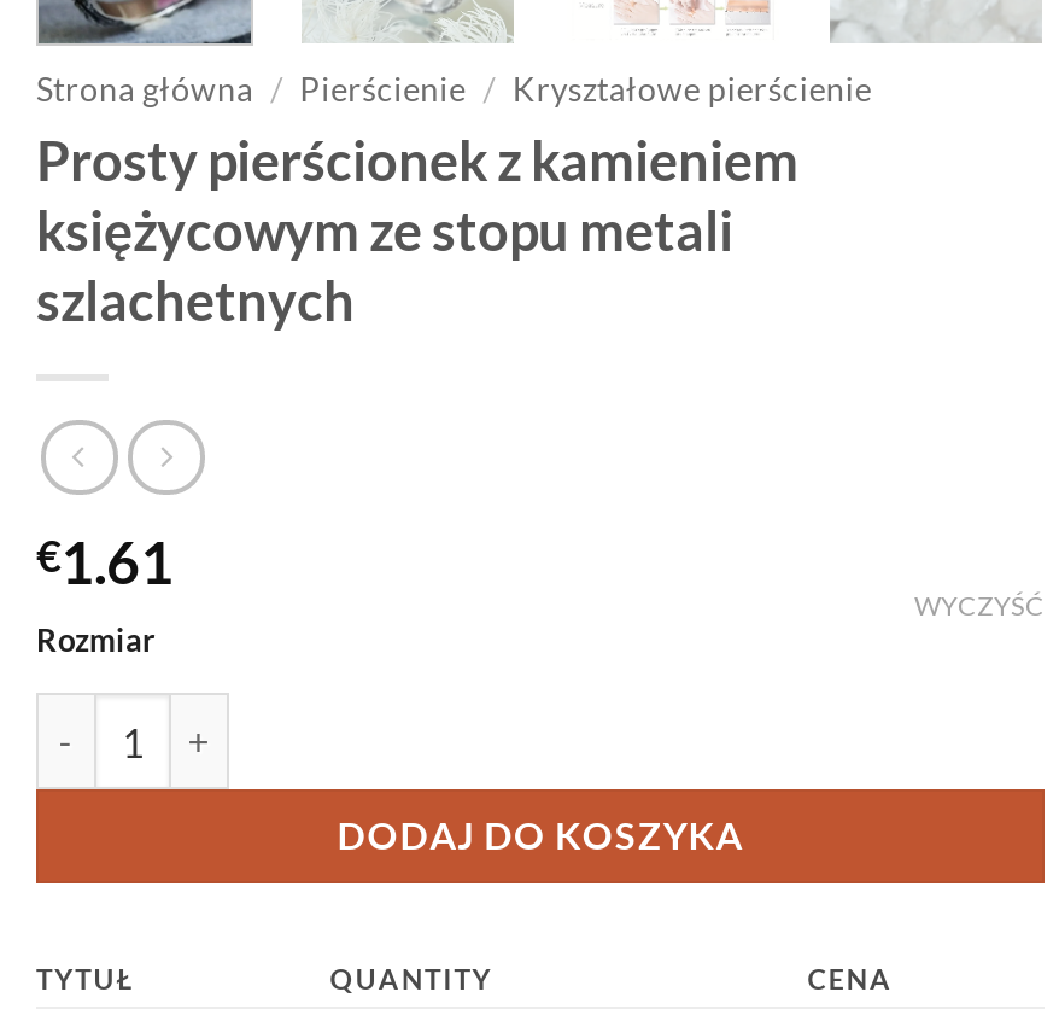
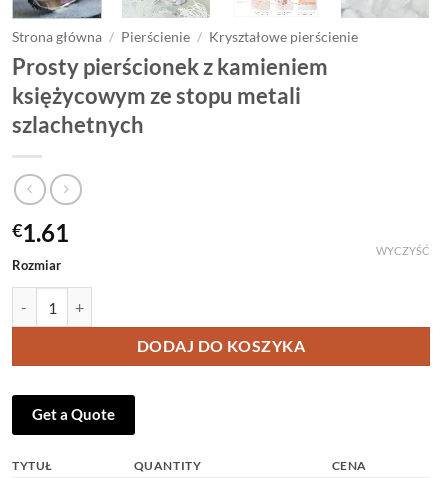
none -> [32,405,115,423] Get a Quote

